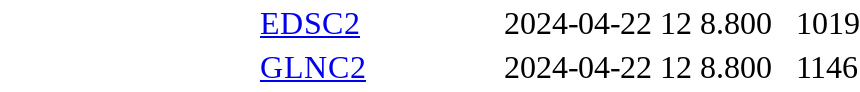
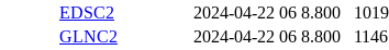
[504,7,772,41] 2024-04-22 12 8.800 -> [193,4,341,22] 2024-04-22 06 8.800
[504,51,772,85] 2024-04-22 12 8.800 -> [193,28,341,46] 2024-04-22 06 8.800

